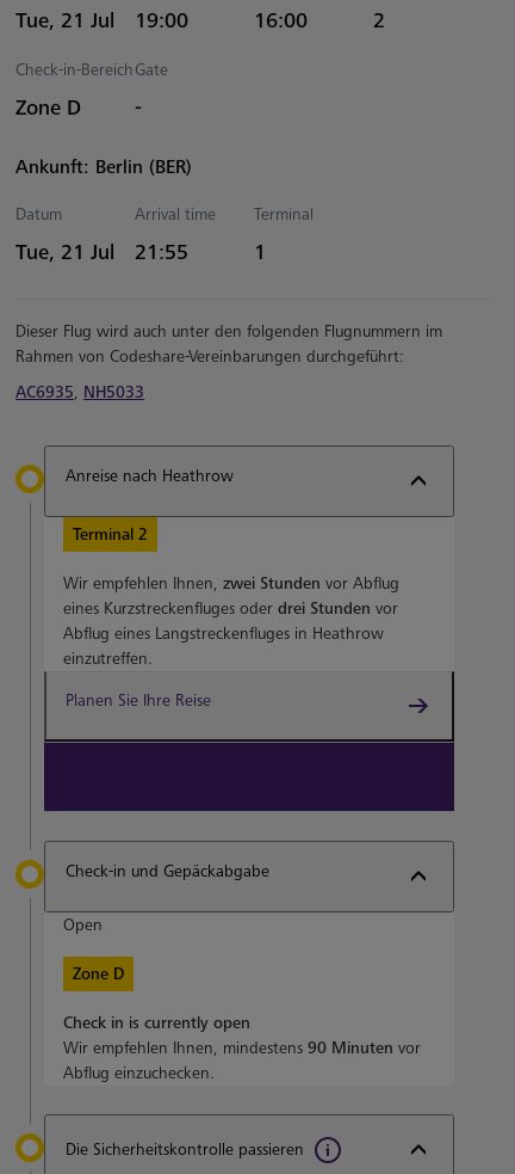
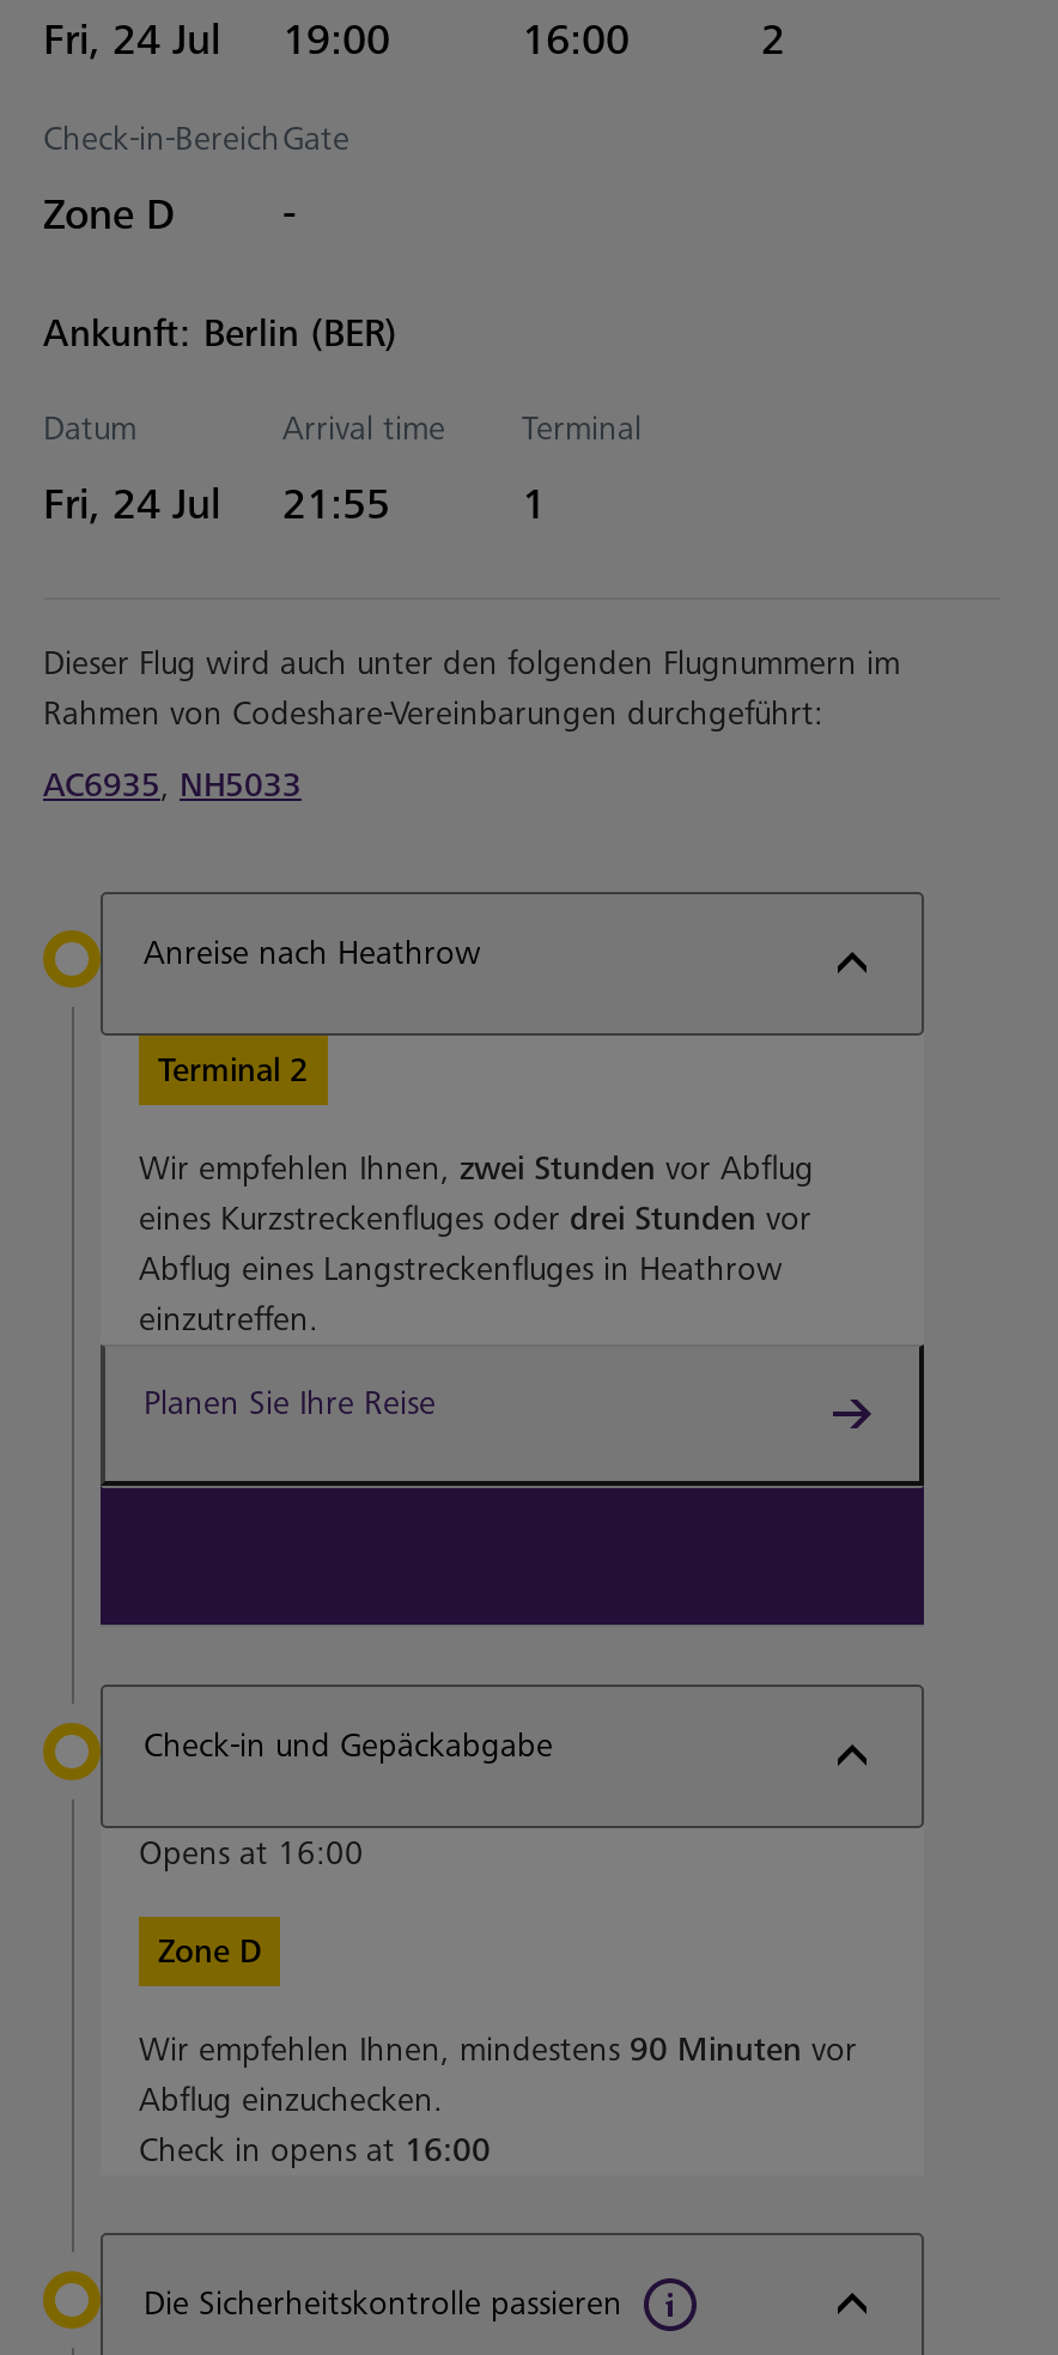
[15,8,114,33] Tue, 21 Jul -> [43,16,220,66] Fri, 24 Jul
[15,240,114,265] Tue, 21 Jul -> [43,480,220,530] Fri, 24 Jul
[63,915,103,935] Open -> [139,1833,364,1874] Opens at 16:00
[63,1013,250,1033] Check in is currently open -> none
moved [63,1038,421,1083] -> [139,2029,857,2120]: Wir empfehlen Ihnen, mindestens 90 Minuten vor | Abflug einzuchecken.
none -> [139,2130,491,2171] Check in opens at 16:00

